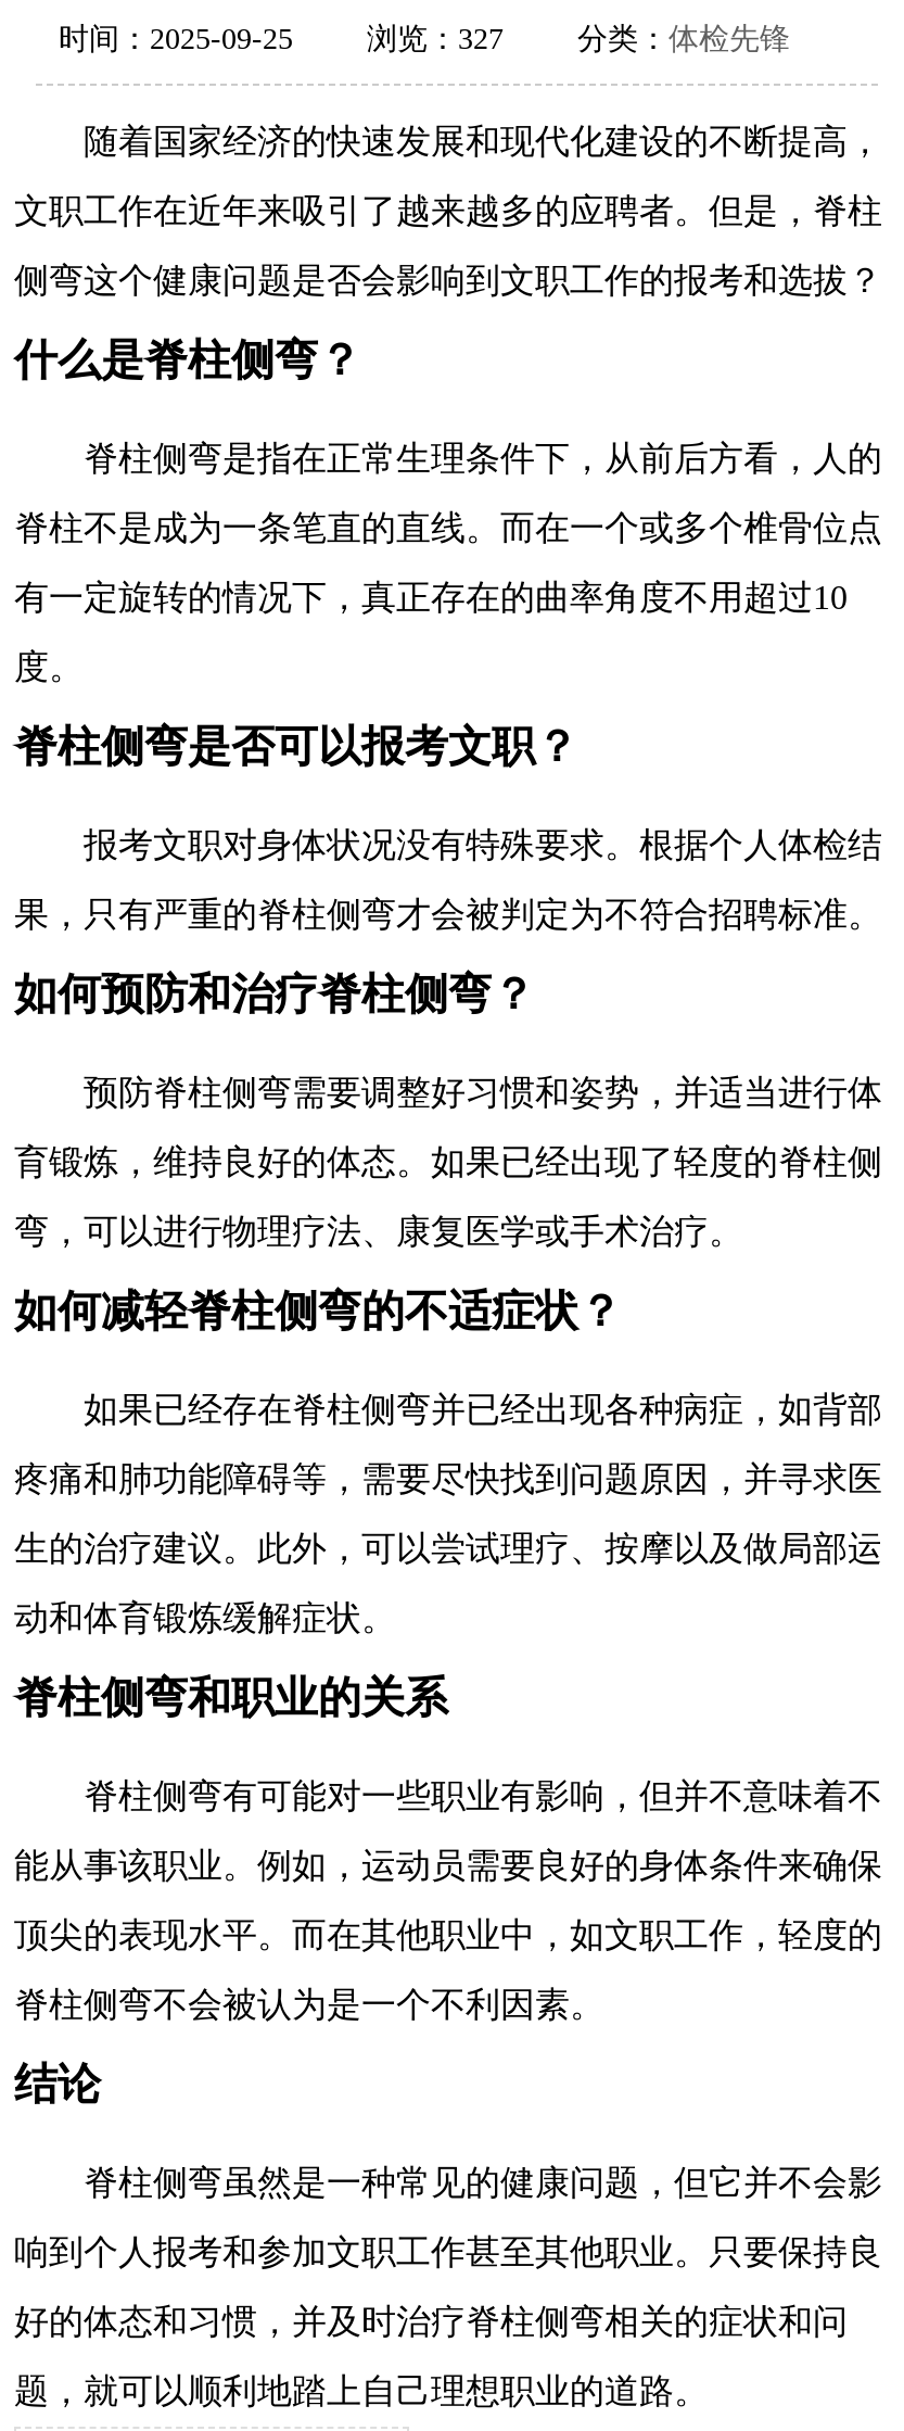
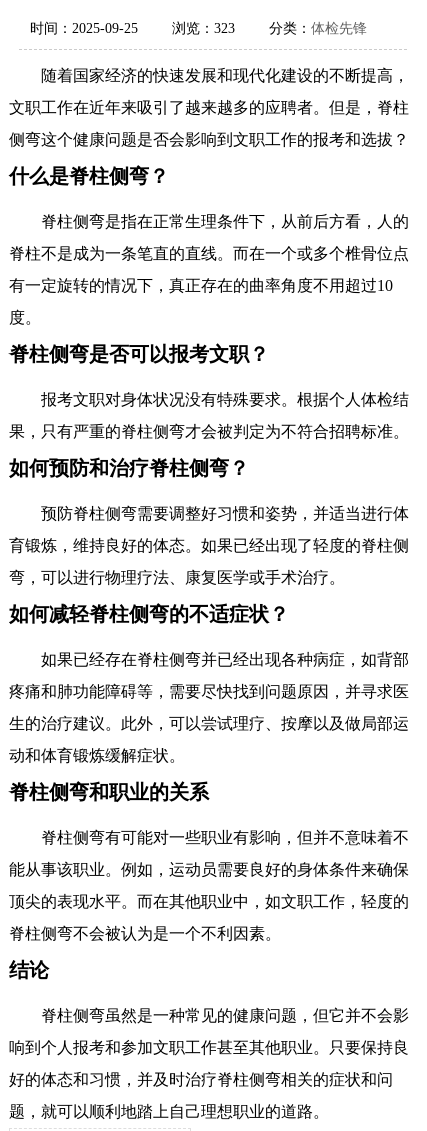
[367,23,504,55] 浏览：327 -> [171,21,234,36] 浏览：323

